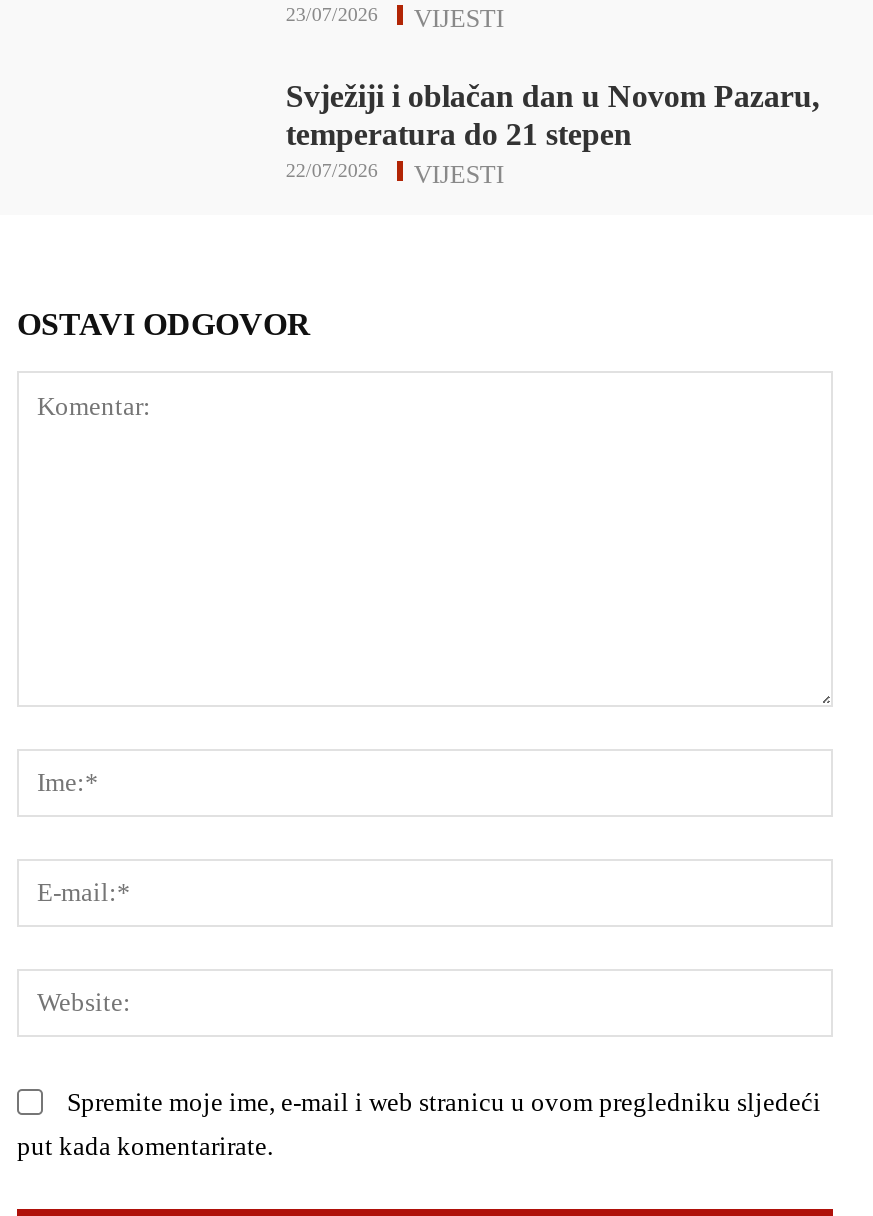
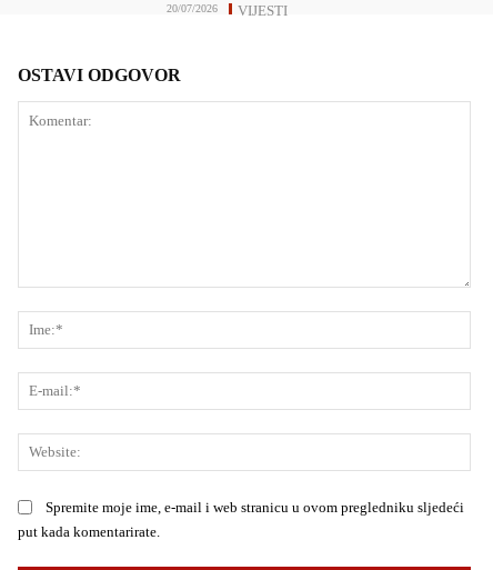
[286,4,820,190] 23/07/2026 | Svježiji i oblačan dan u Novom Pazaru, | temperatura do 21 stepen | VIJESTI | 22/07/2026 -> [167,2,218,14] 20/07/2026

